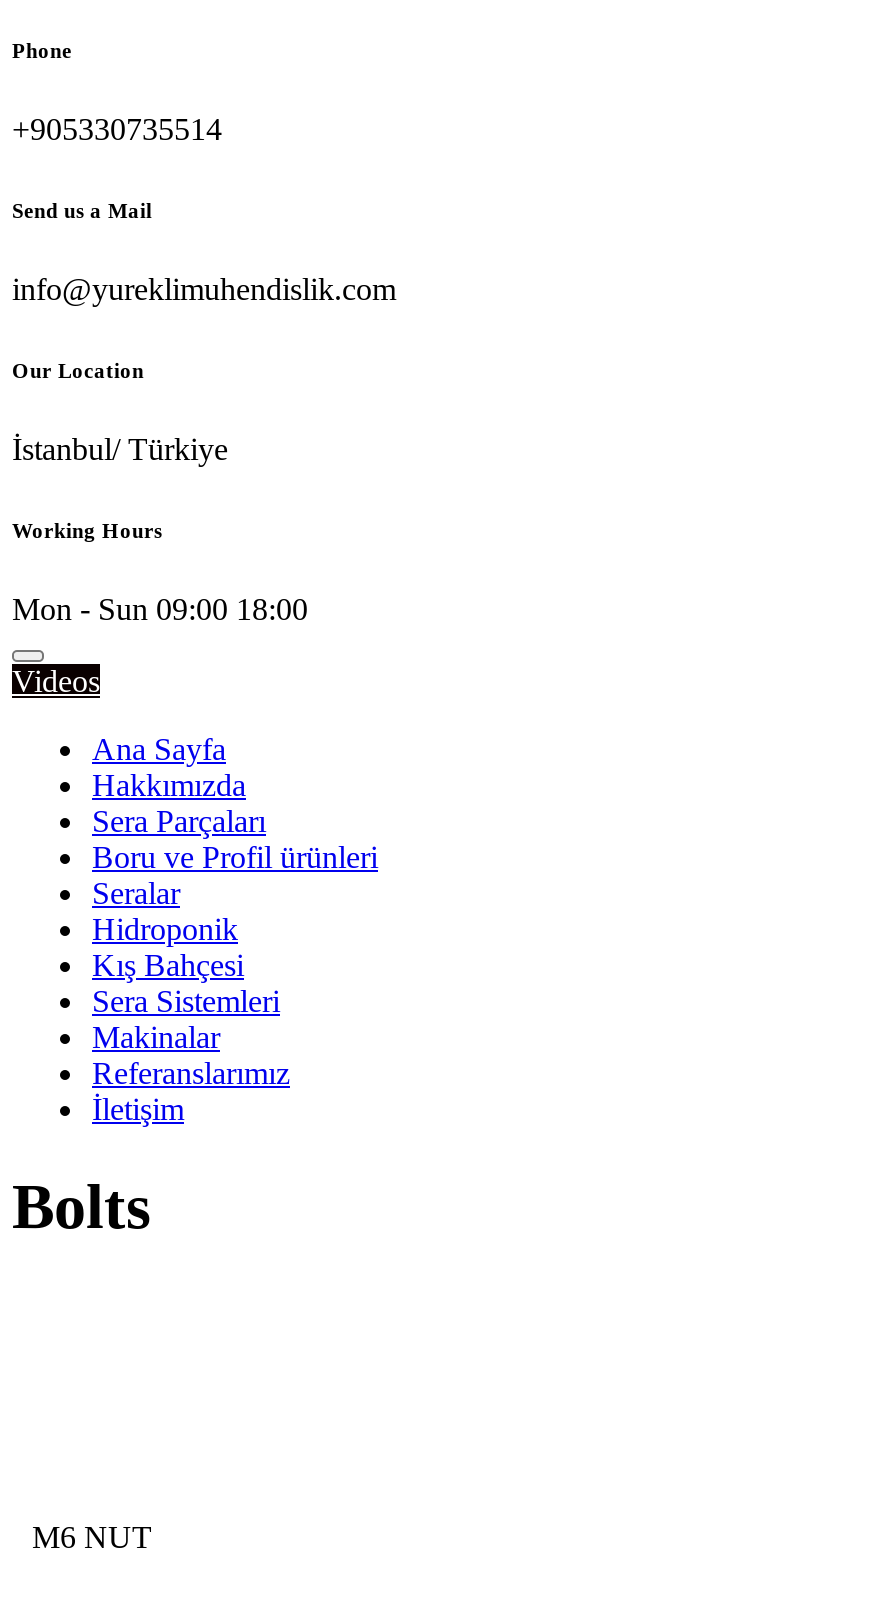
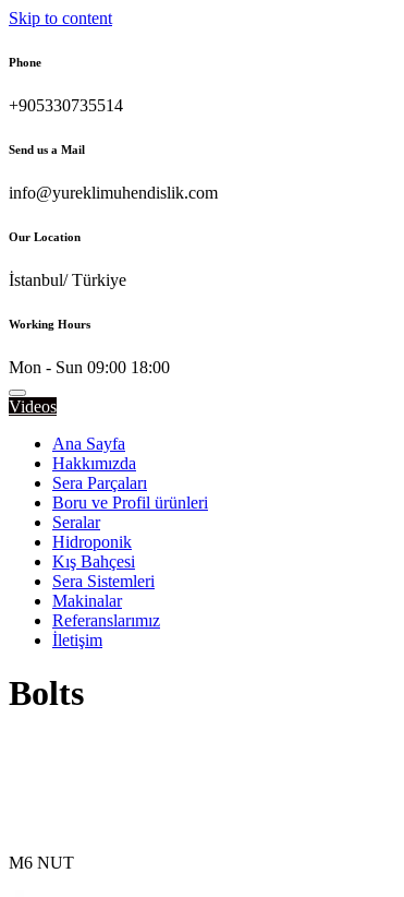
none -> [9,9,112,27] Skip to content

